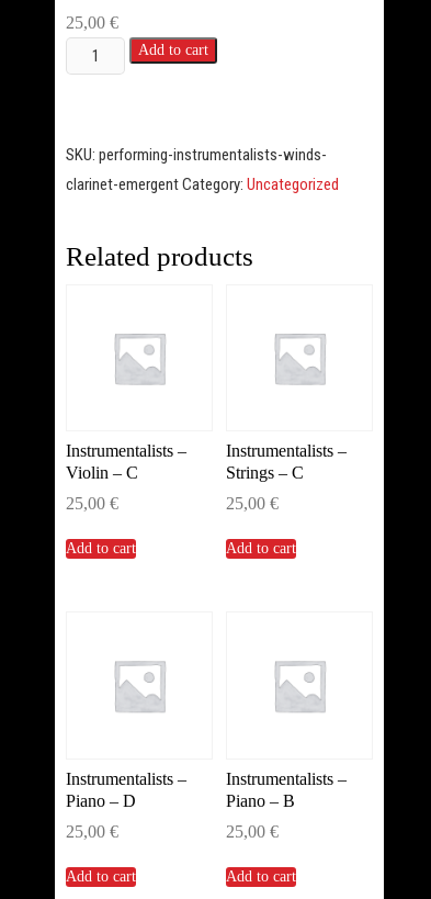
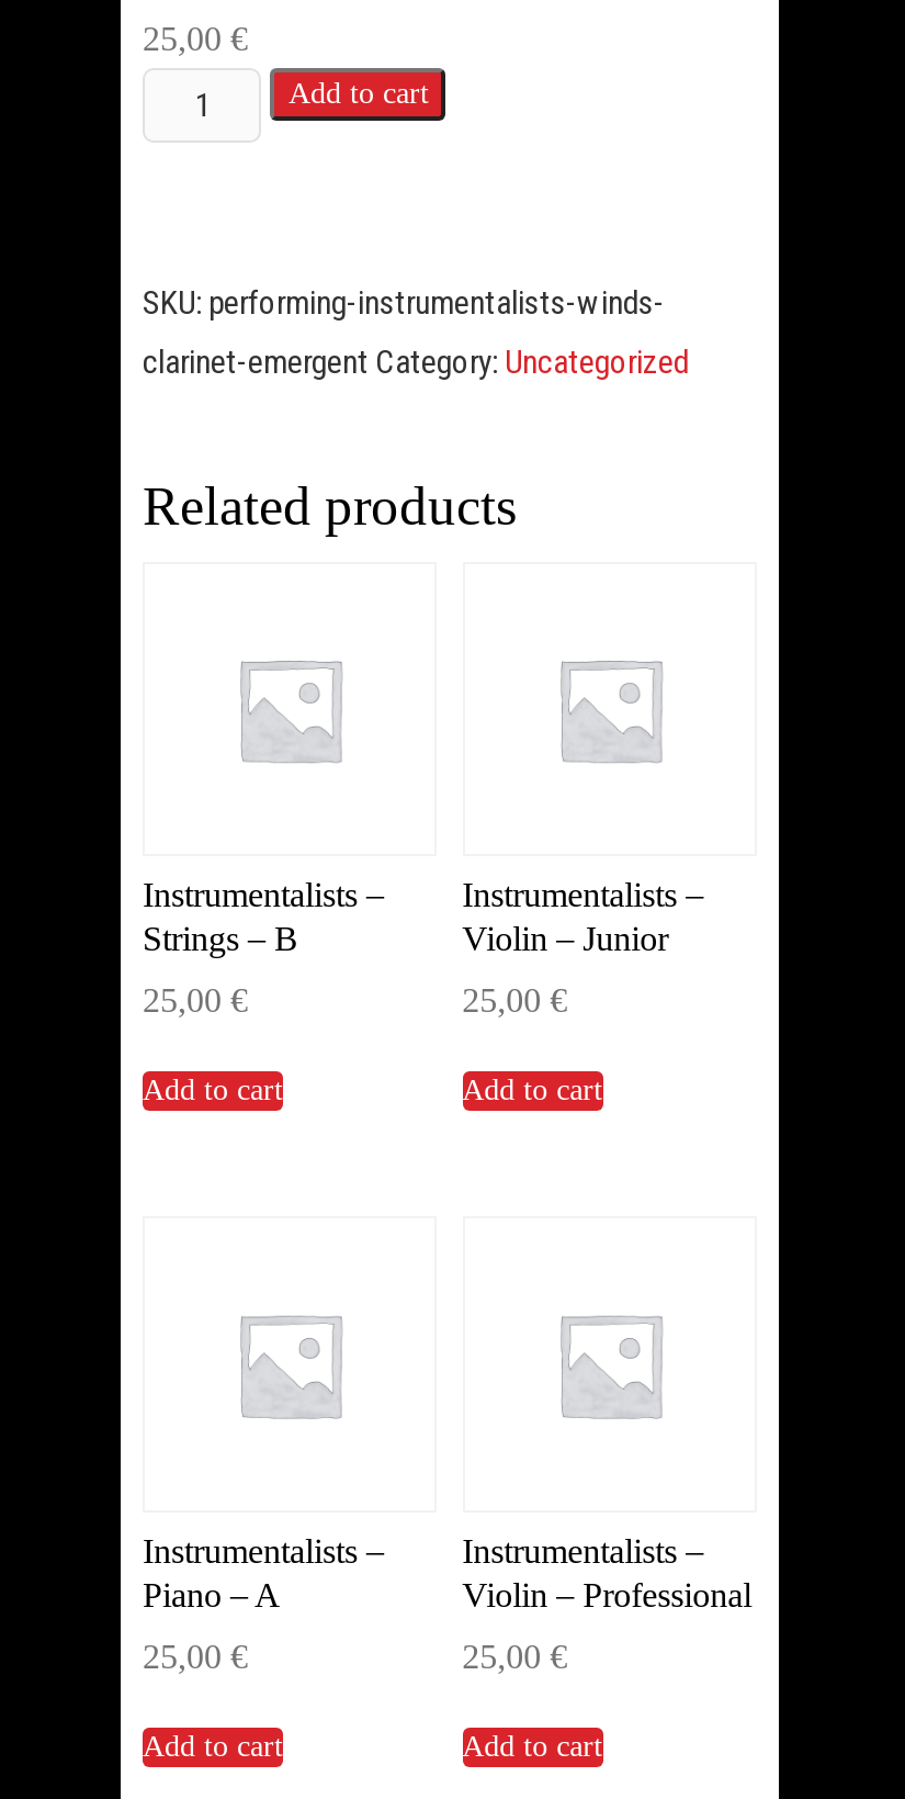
[66,464,138,482] Violin – C -> [143,921,298,958] Strings – B
[225,464,303,482] Strings – C -> [462,921,668,958] Violin – Junior
[66,791,136,810] Piano – D -> [143,1575,281,1613] Piano – A
[225,791,295,810] Piano – B -> [462,1575,752,1613] Violin – Professional

